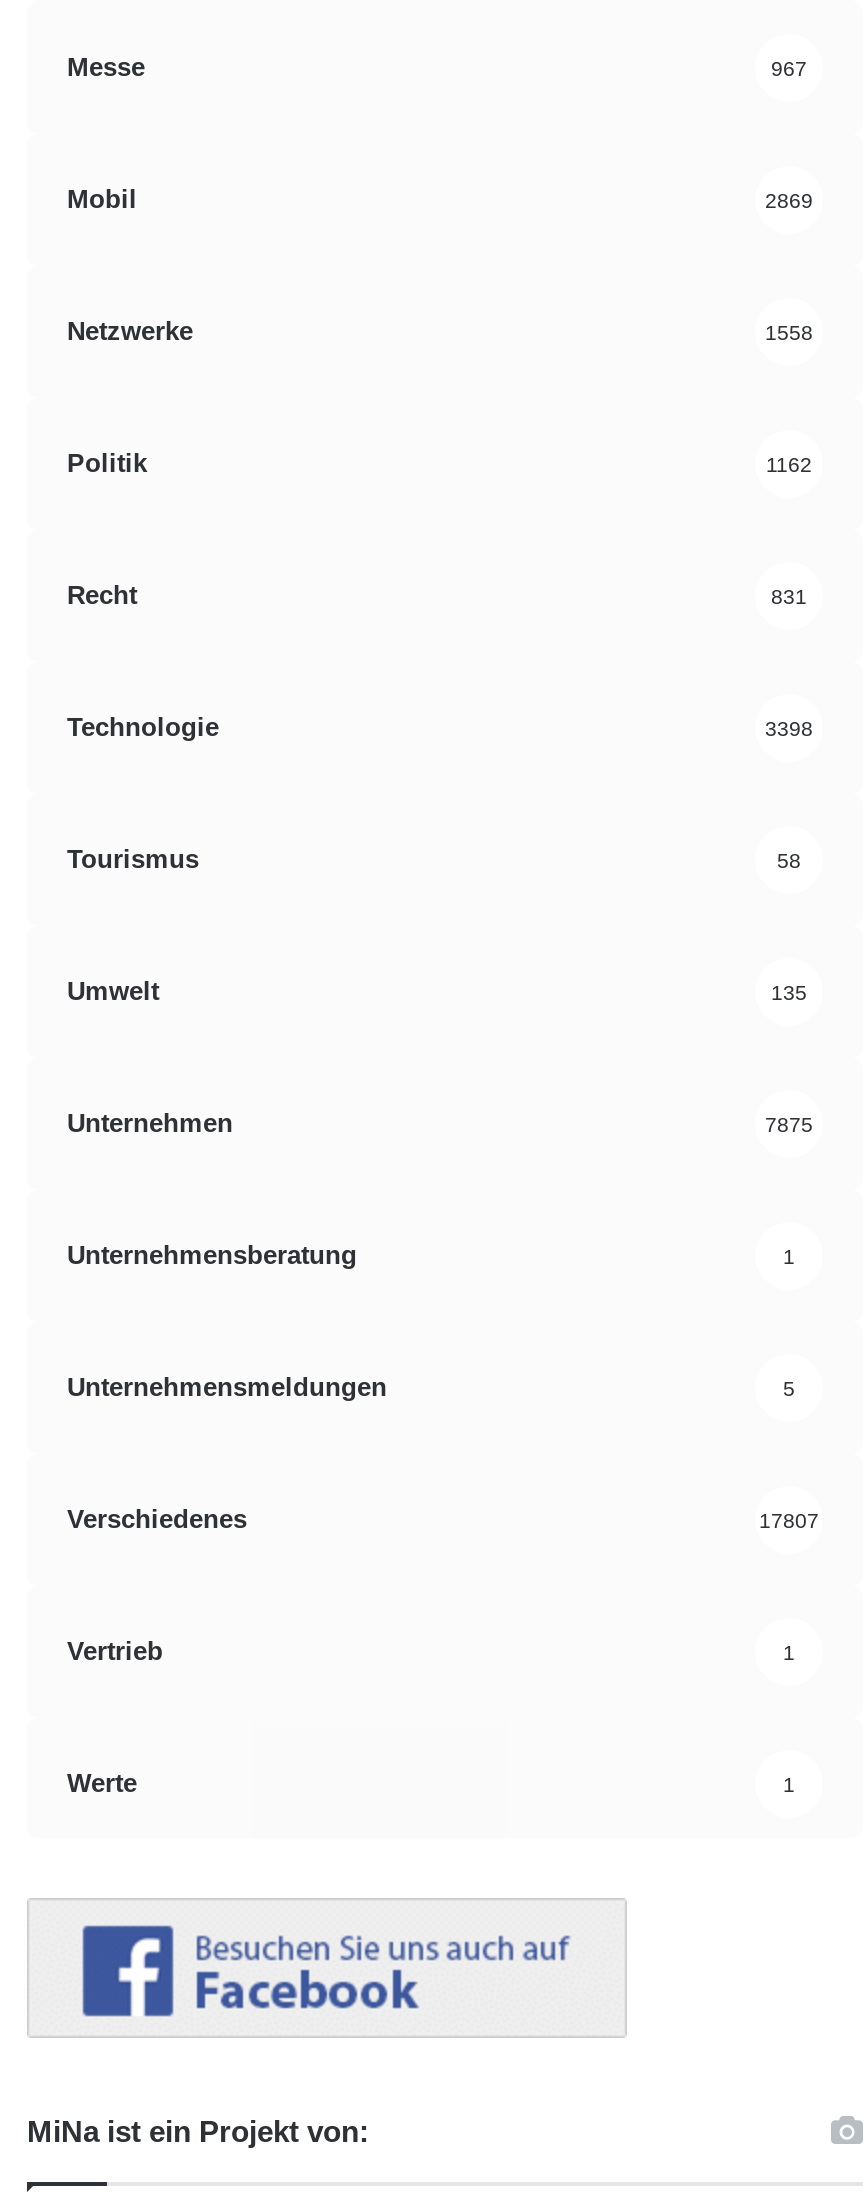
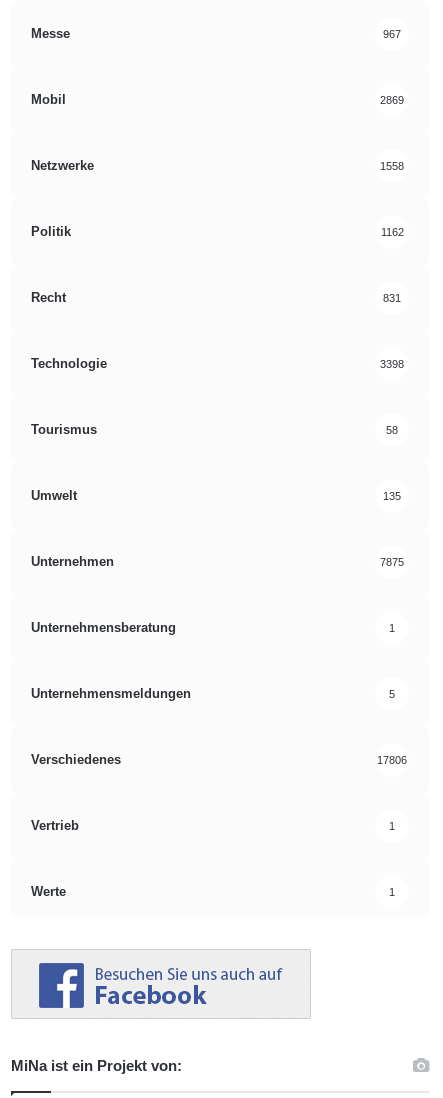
[759,1507,819,1531] 17807 -> [377,753,407,765] 17806

